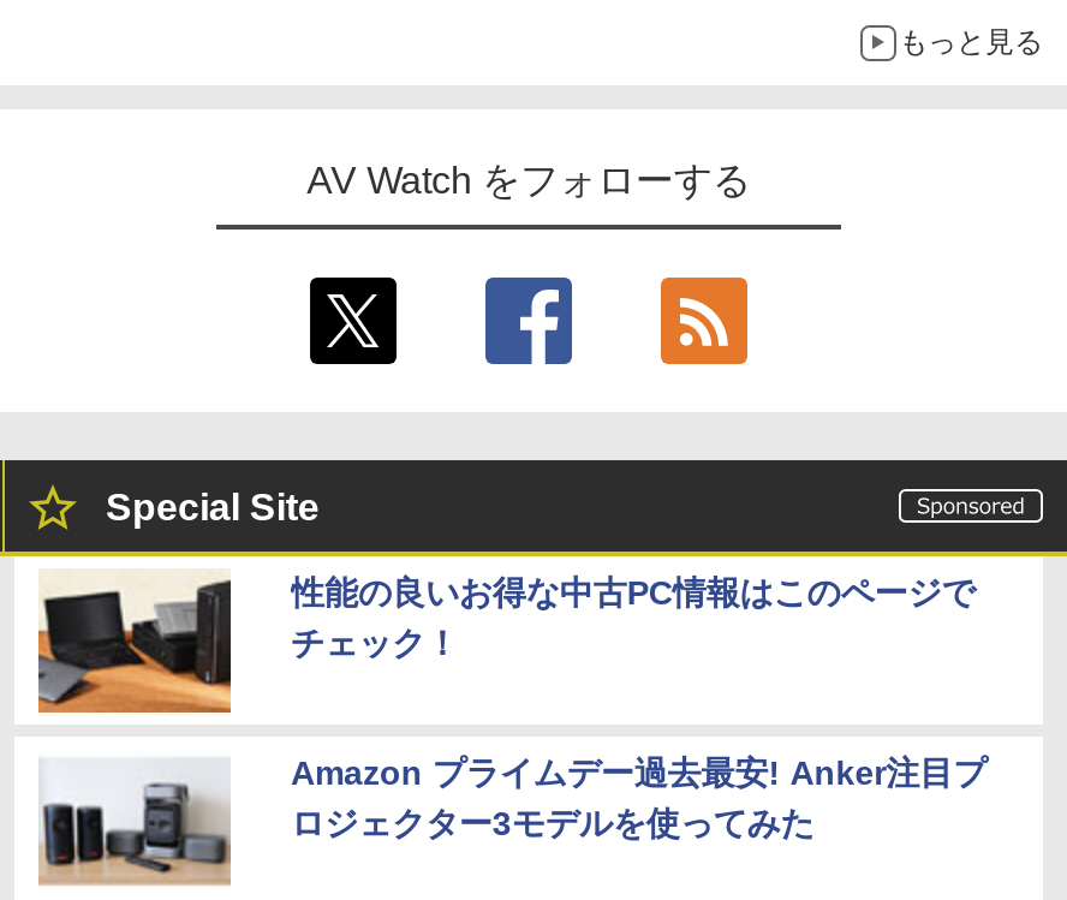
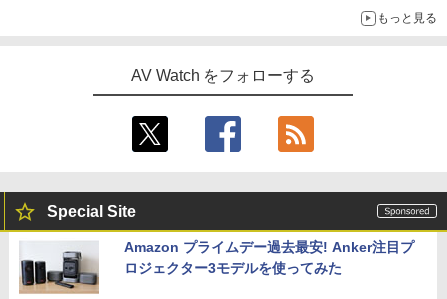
[36,571,975,715] [image] | 性能の良いお得な中古PC情報はこのページで | チェック！ -> none

